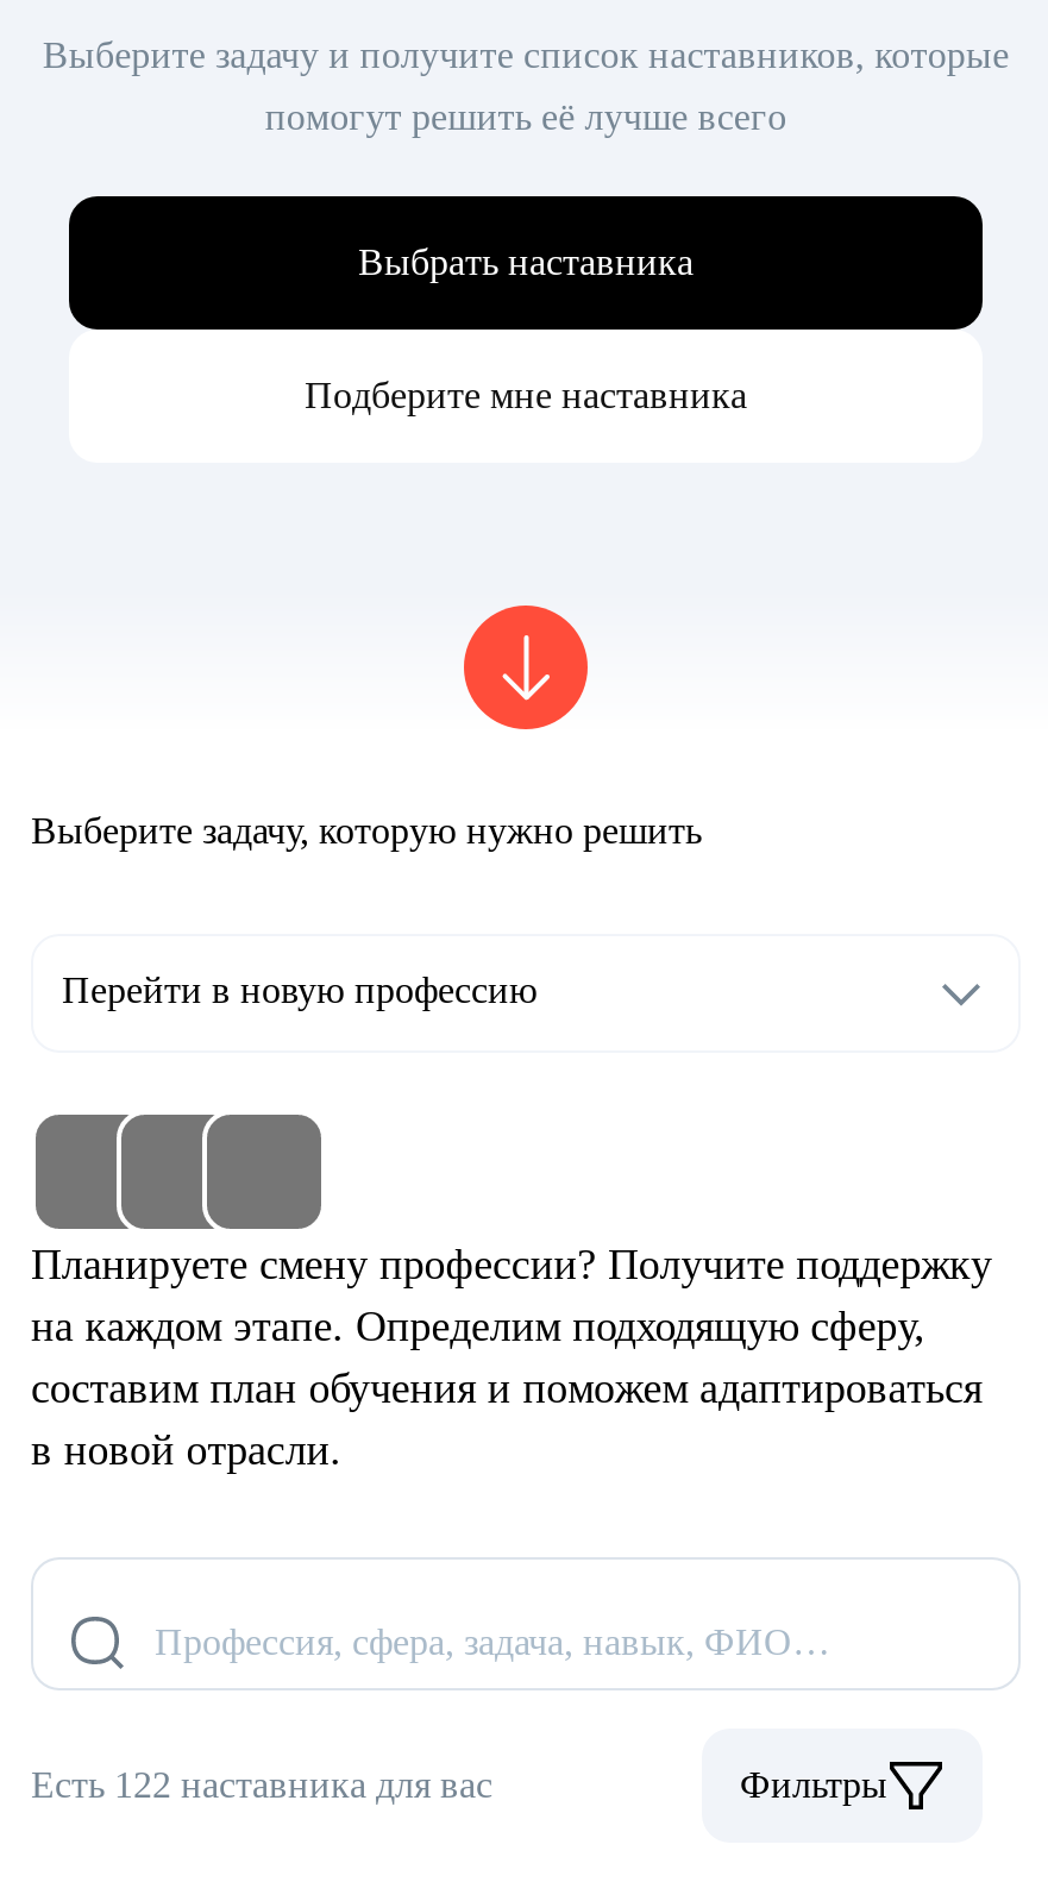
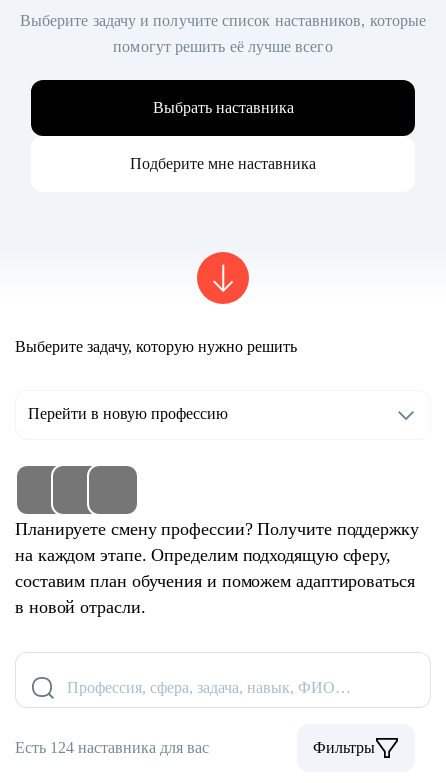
[31,1765,492,1805] Есть 122 наставника для вас -> [15,739,209,756] Есть 124 наставника для вас

